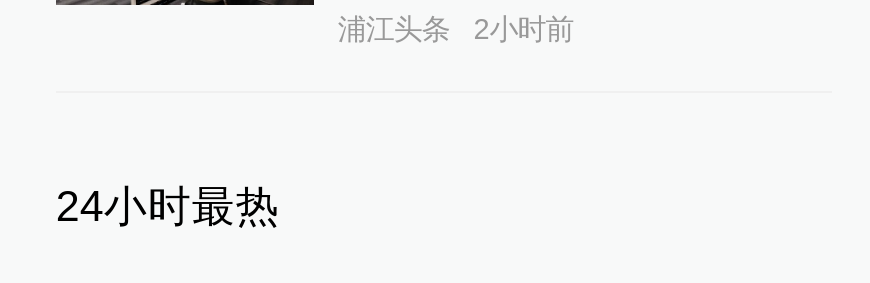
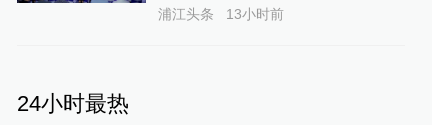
[338,13,574,45] 浦江头条 2小时前 -> [158,6,284,22] 浦江头条 13小时前

